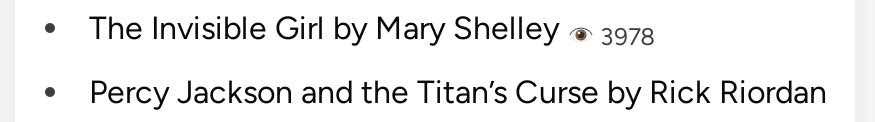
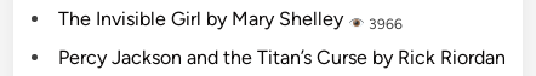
[89,9,654,51] The Invisible Girl by Mary Shelley 3978 -> [58,7,402,33] The Invisible Girl by Mary Shelley 3966

